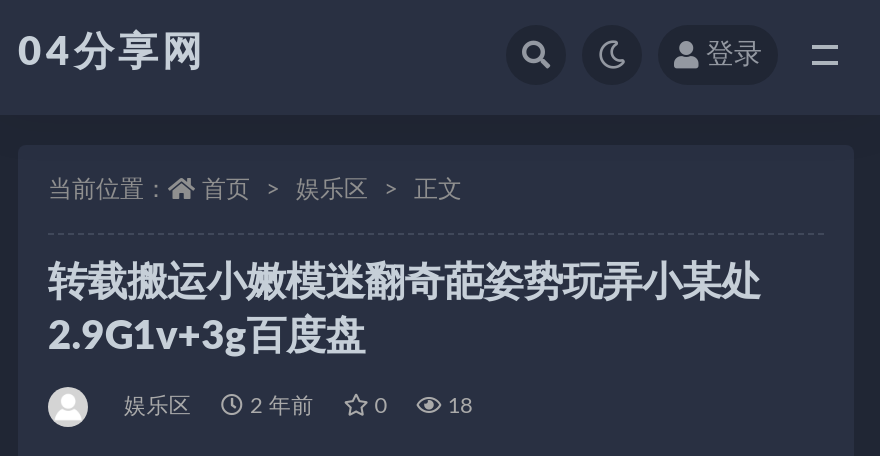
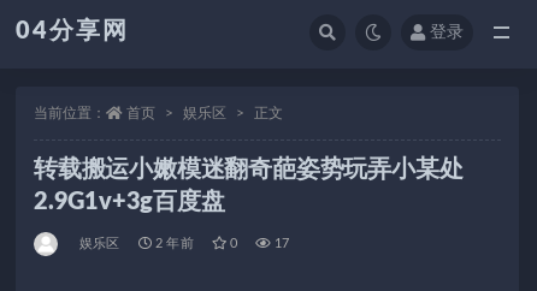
[441,395,472,417] 18 -> [270,237,289,250] 17

